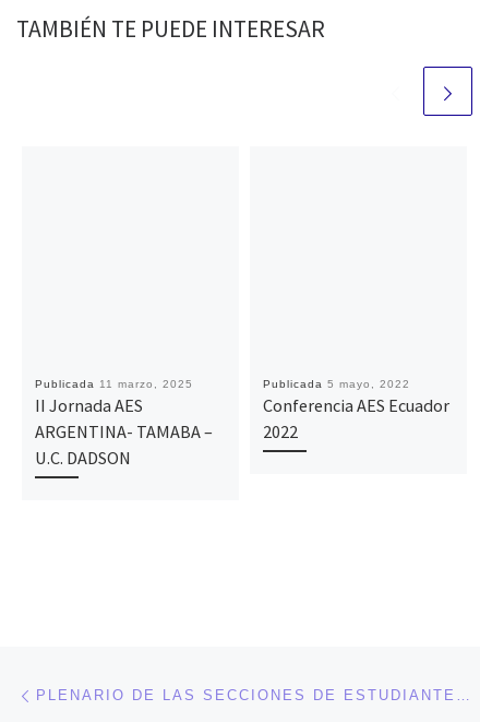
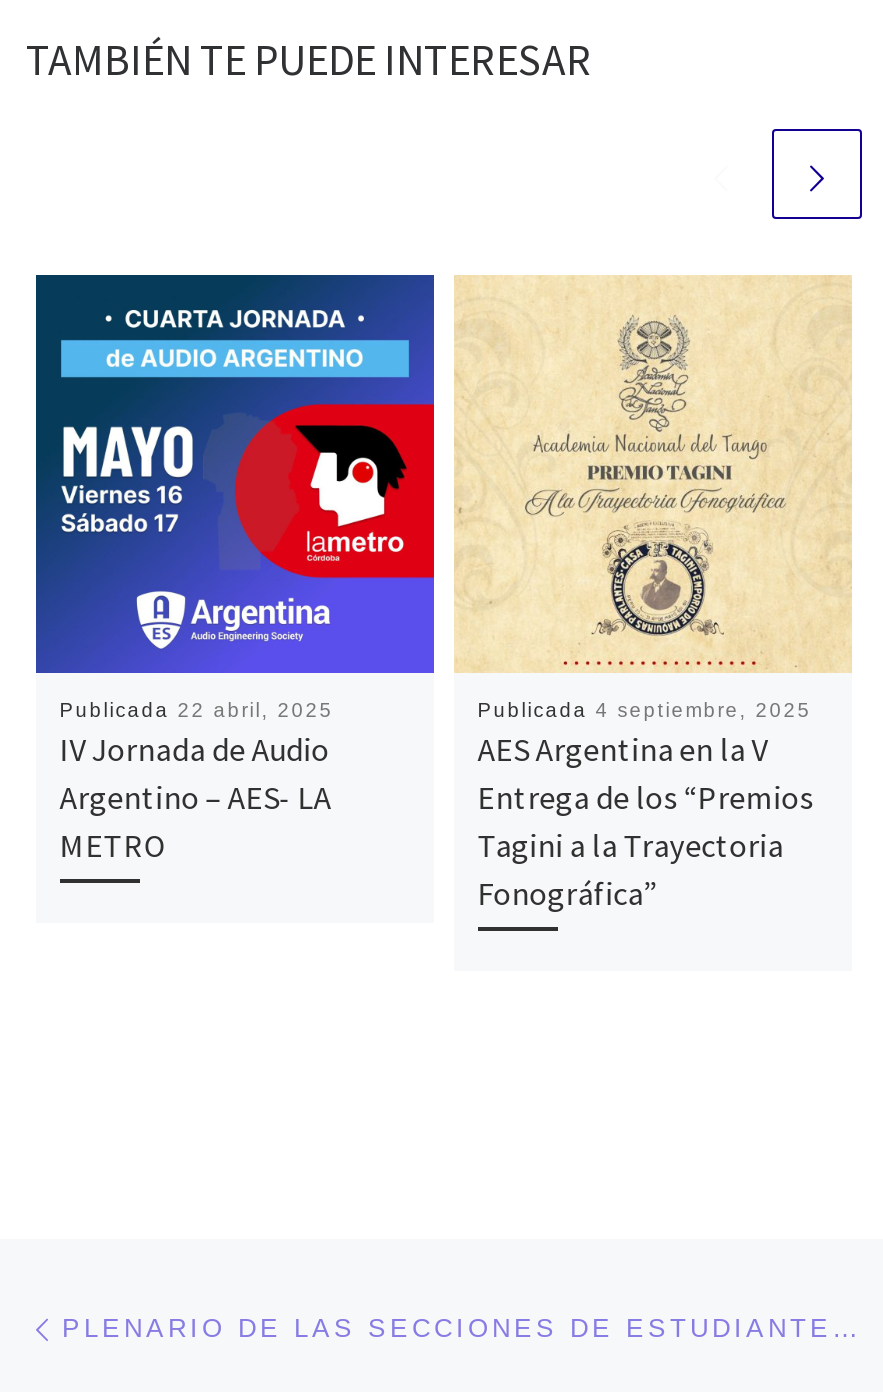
none -> [34,273,436,675] [image]
none -> [454,275,852,673] [image]
[35,378,212,469] Publicada 11 marzo, 2025 | II Jornada AES | ARGENTINA- TAMABA – | U.C. DADSON -> [59,700,333,866] Publicada 22 abril, 2025 | IV Jornada de Audio | Argentino – AES- LA | METRO
[263,378,449,443] Publicada 5 mayo, 2022 | Conferencia AES Ecuador | 2022 -> [477,700,813,914] Publicada 4 septiembre, 2025 | AES Argentina en la V | Entrega de los “Premios | Tagini a la Trayectoria | Fonográfica”

